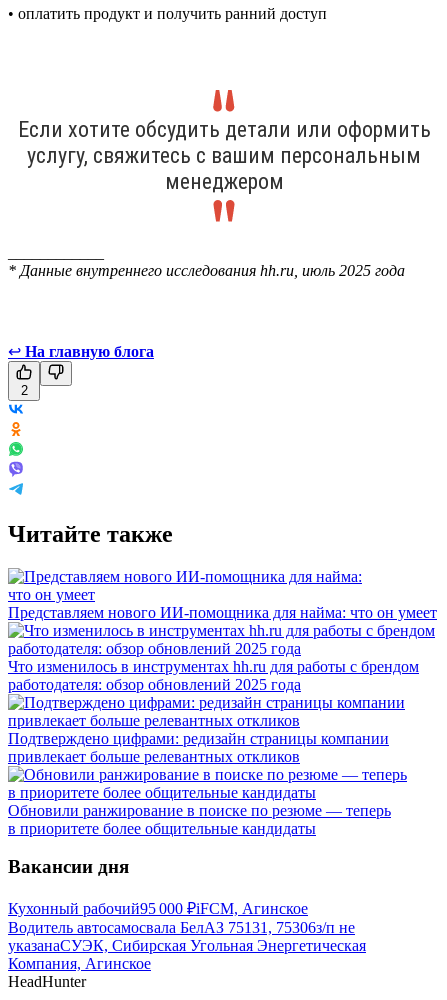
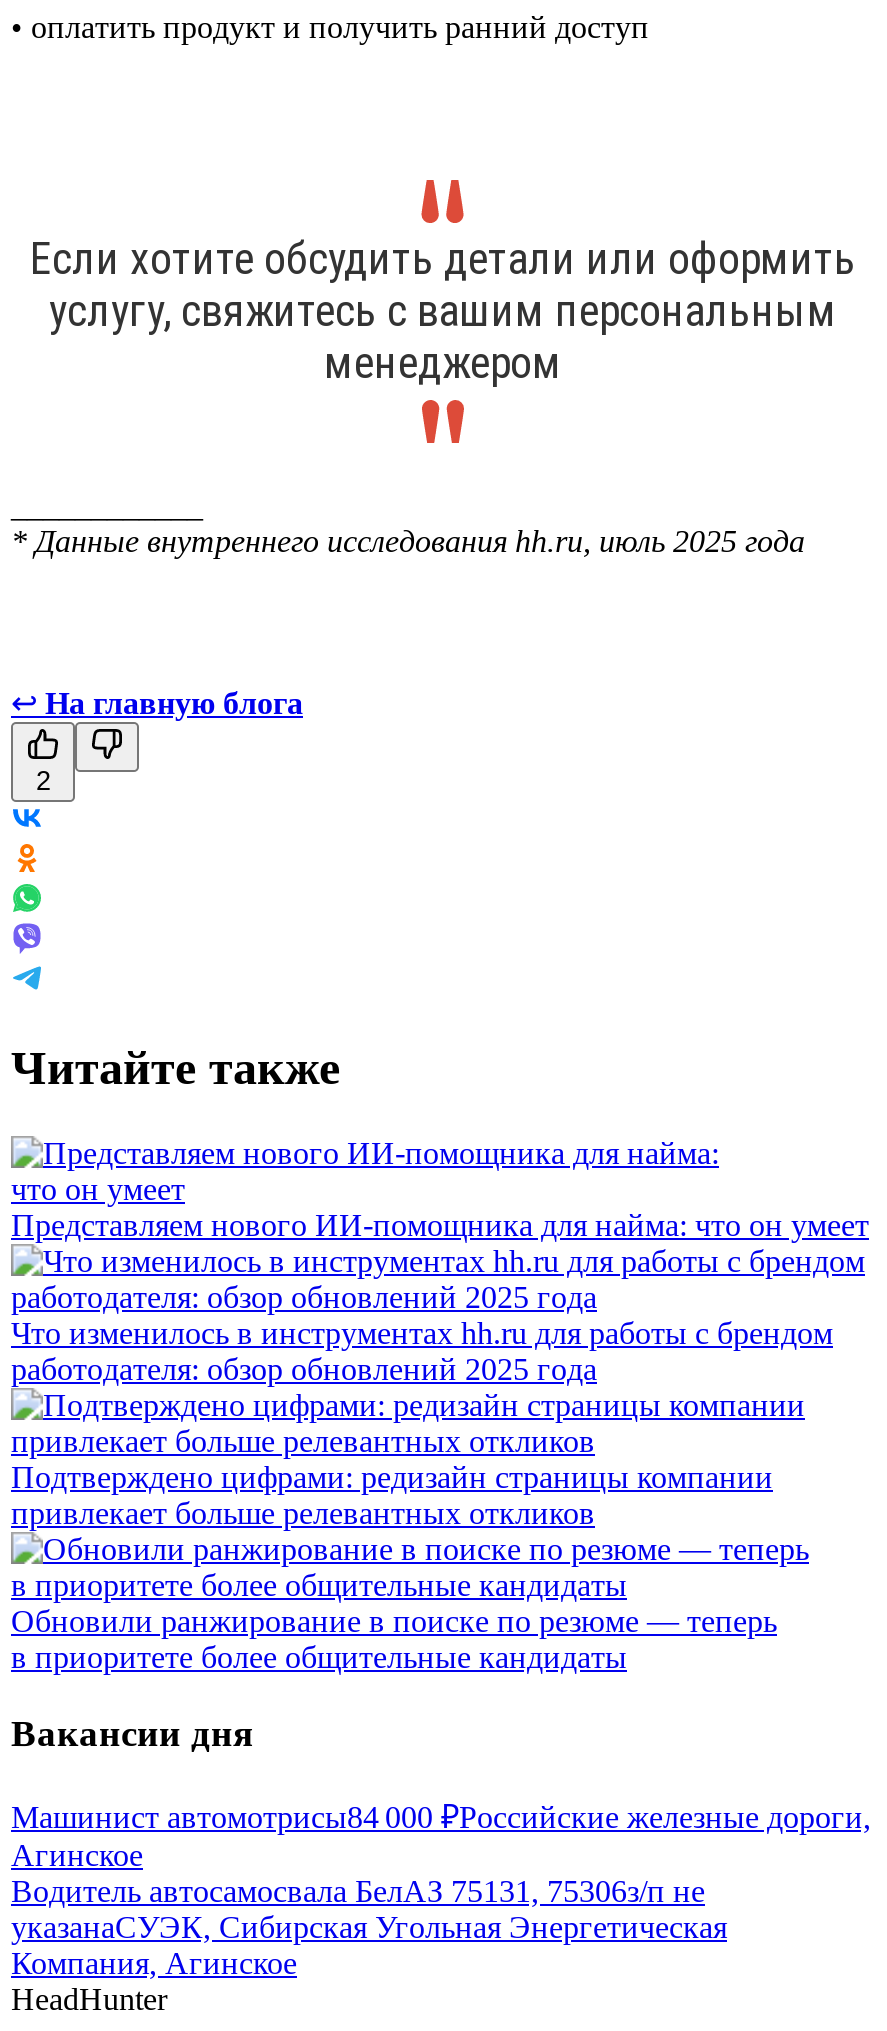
[8,900,308,917] Кухонный рабочий95 000 ₽iFCM, Агинское -> [11,1800,871,1872] Машинист автомотрисы84 000 ₽Российские железные дороги, | Агинское

